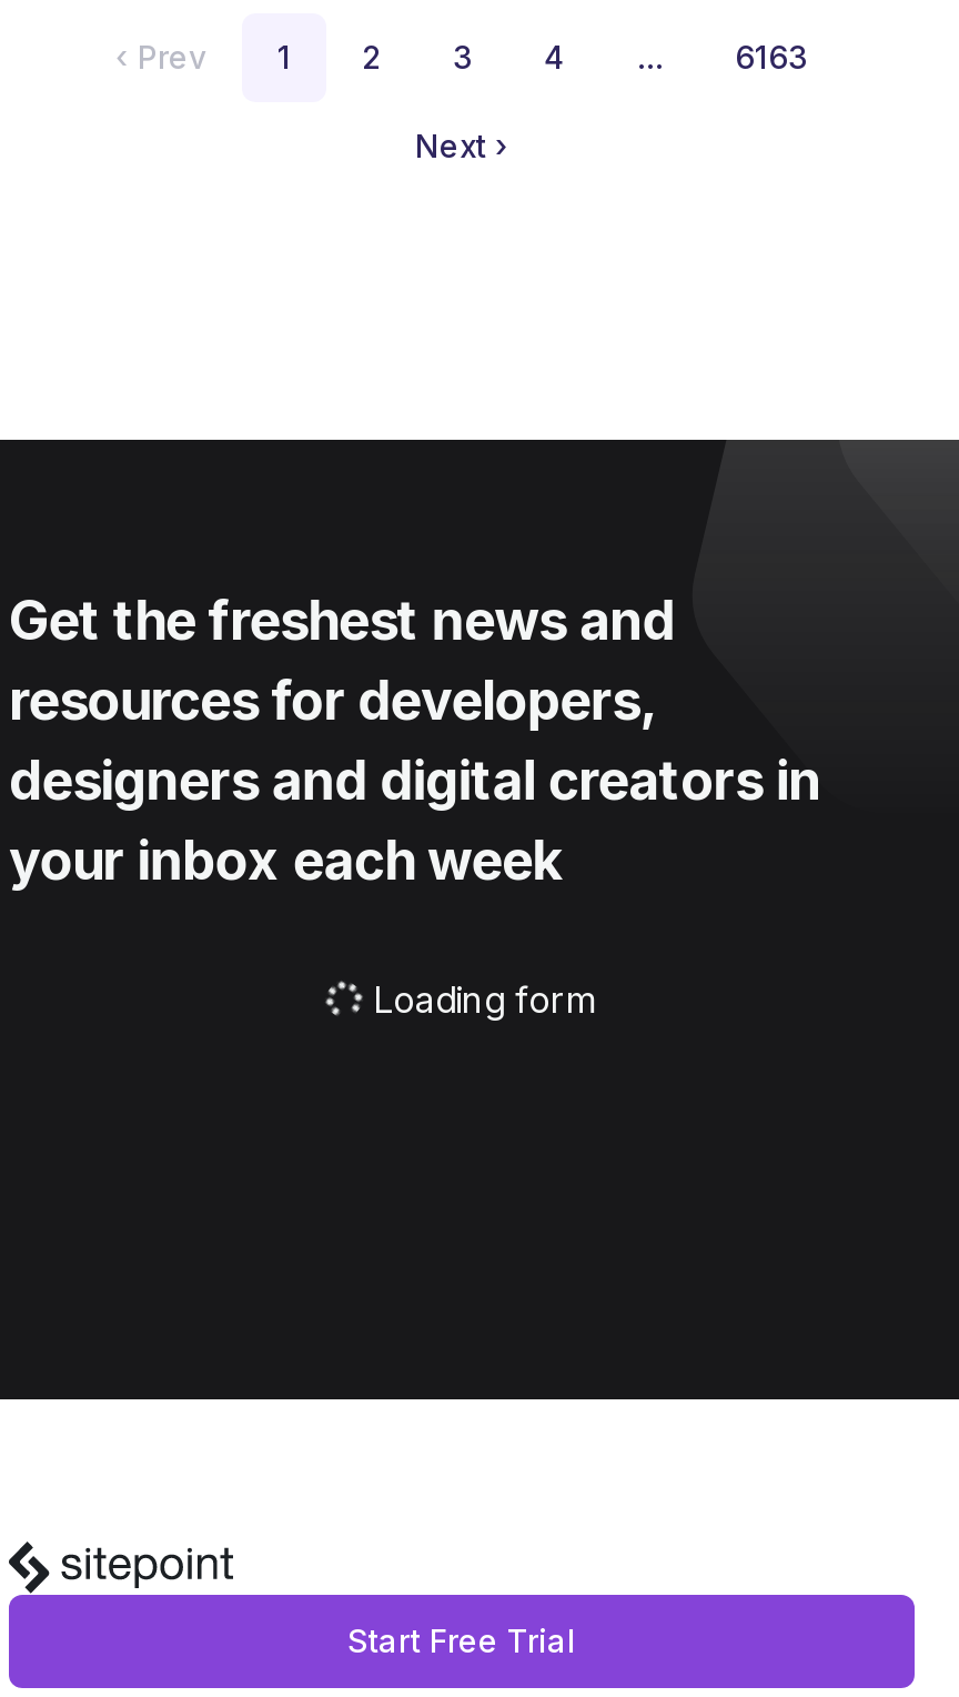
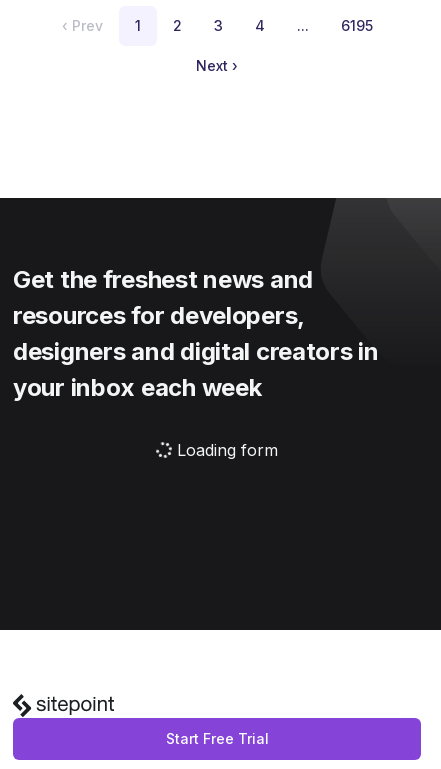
[735,38,808,76] 6163 -> [340,17,372,34] 6195

